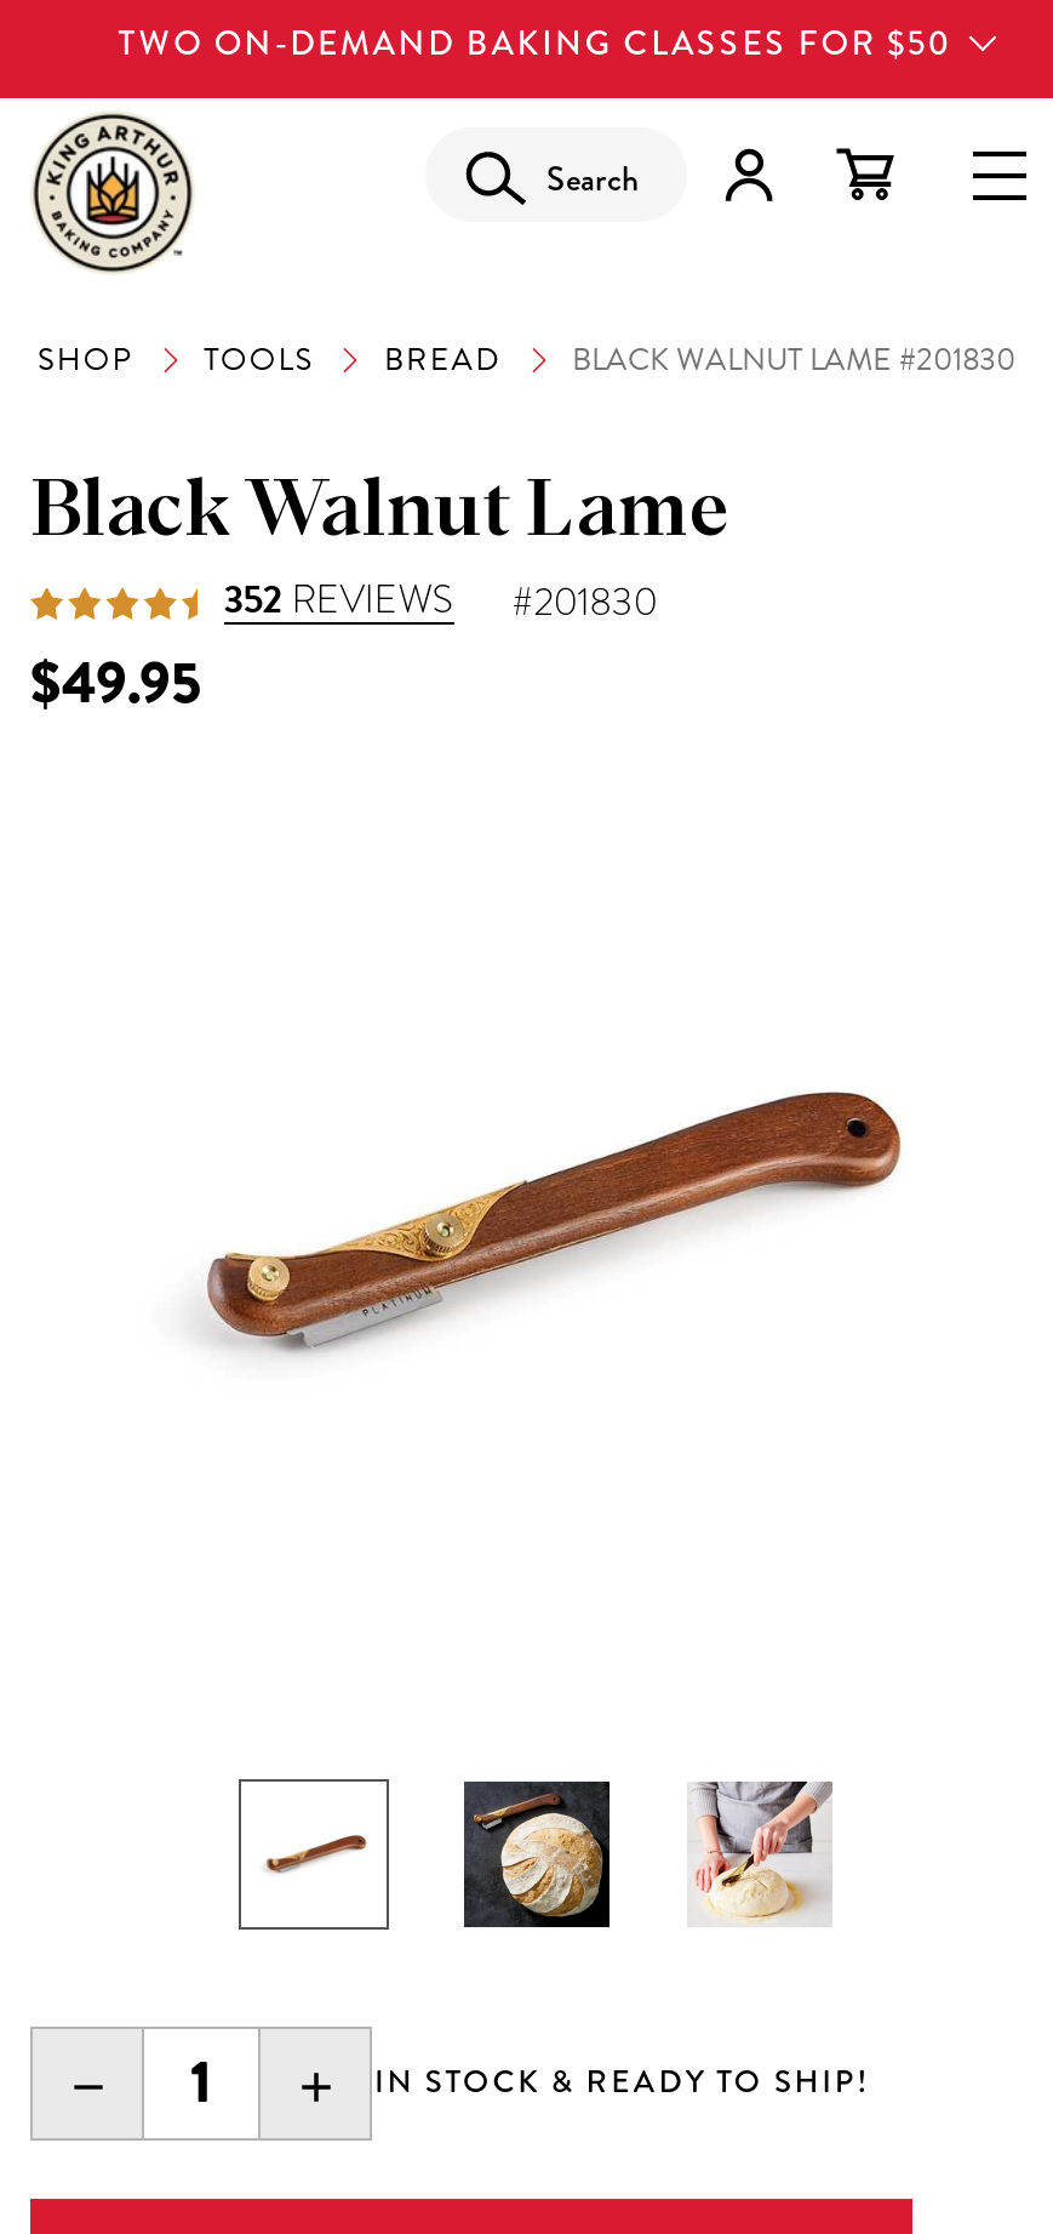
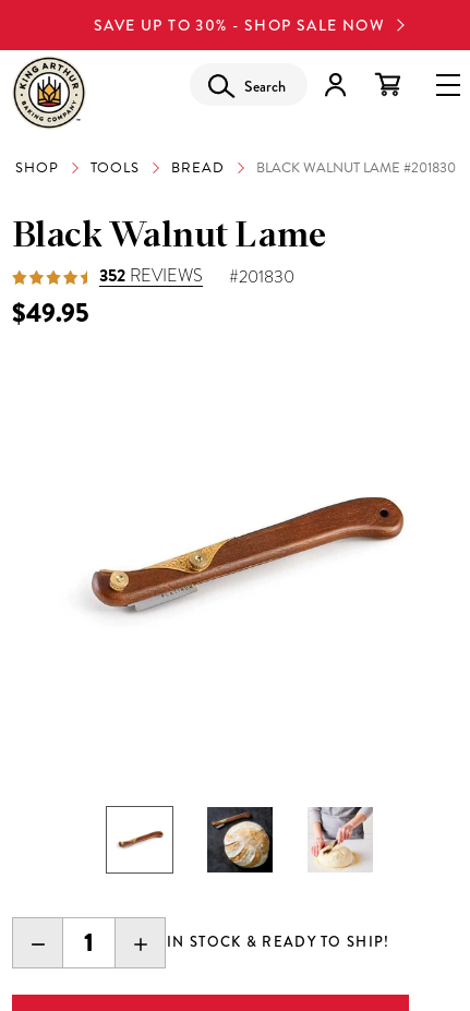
[118,17,953,65] TWO ON-DEMAND BAKING CLASSES FOR $50 -> [94,14,385,35] SAVE UP TO 30% - SHOP SALE NOW

